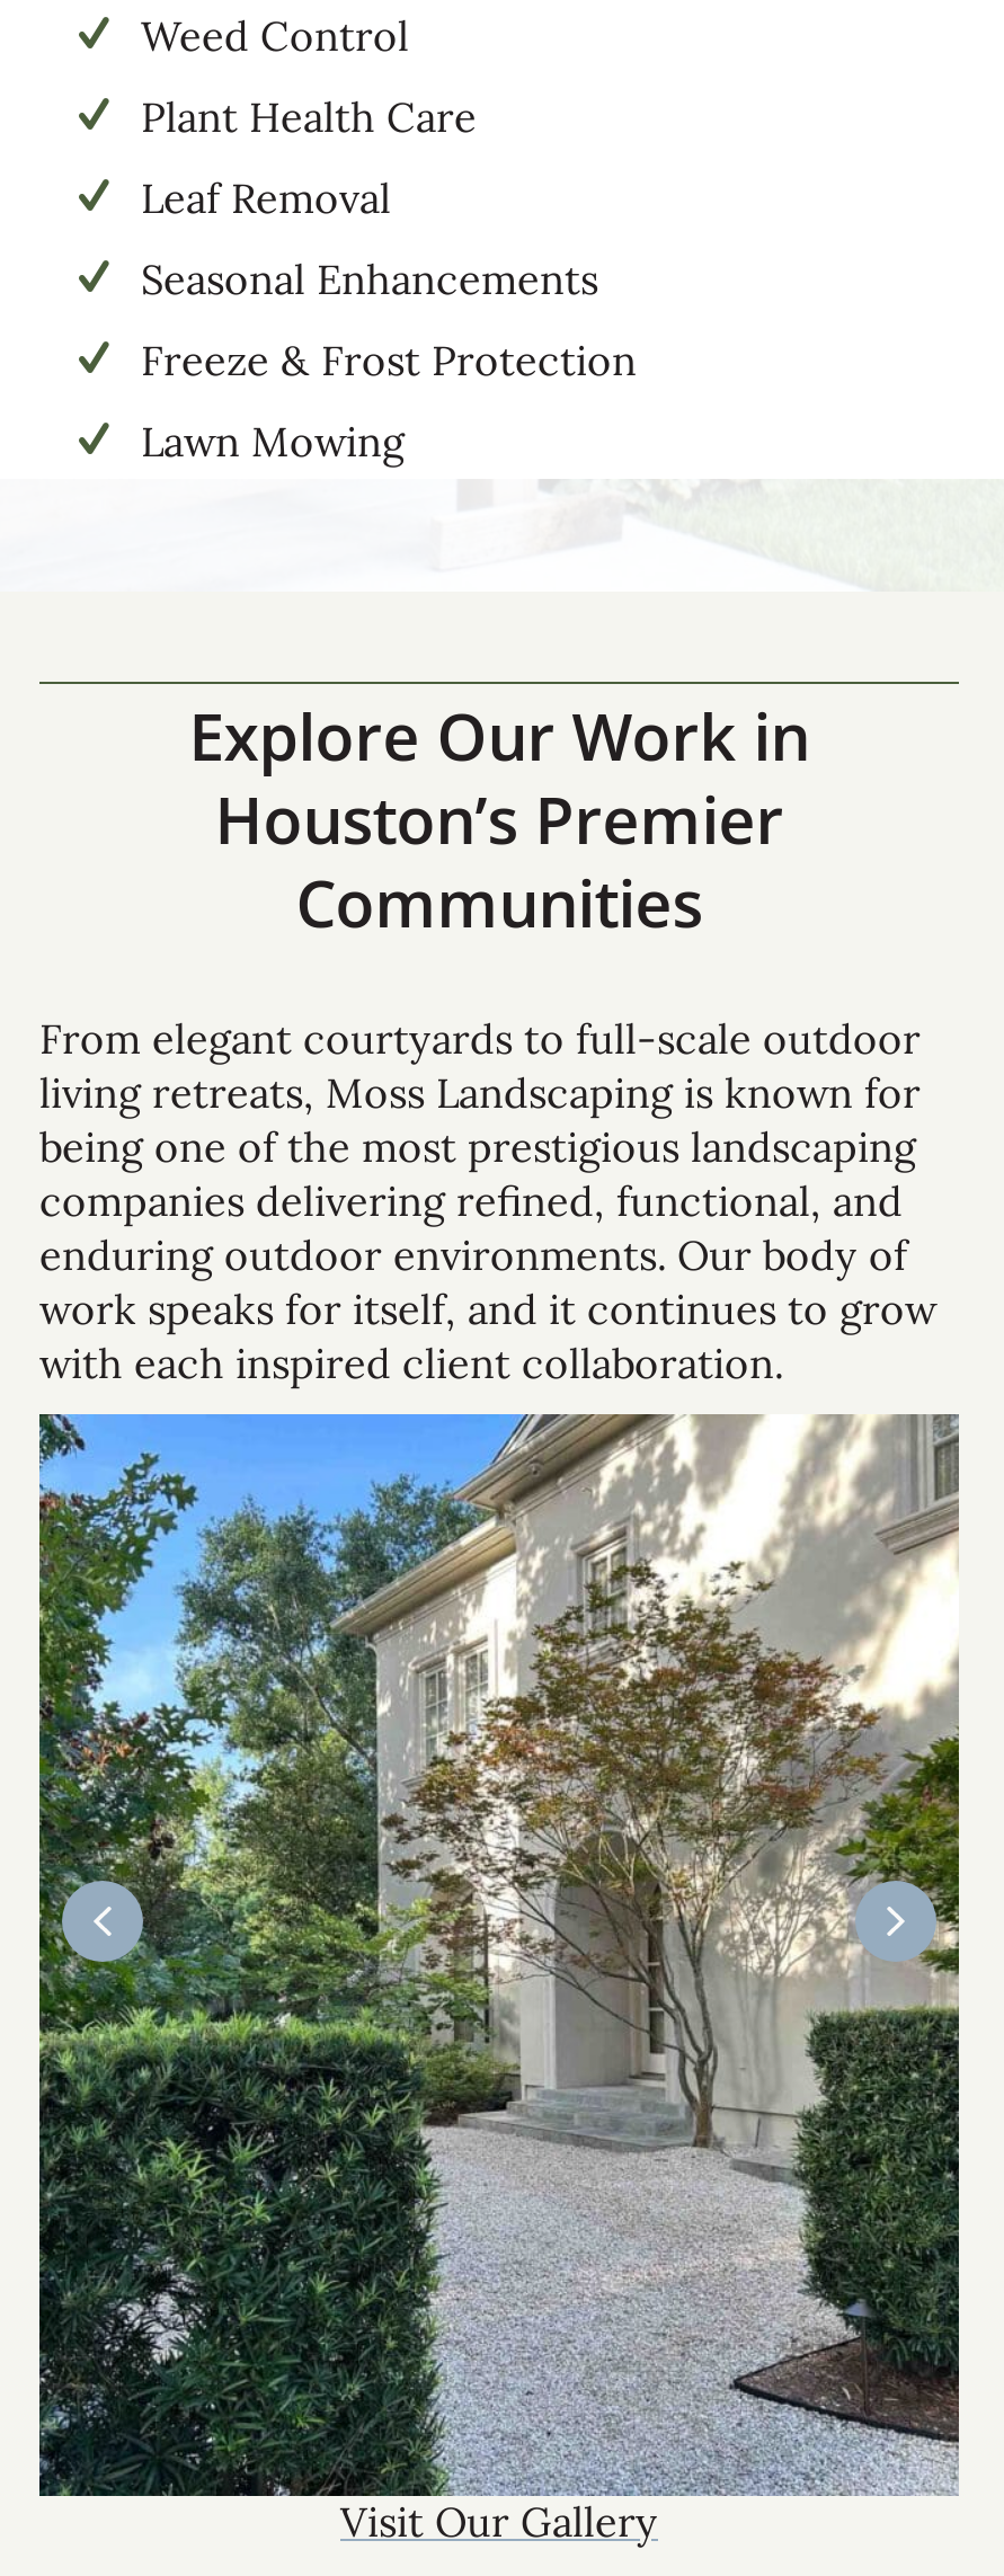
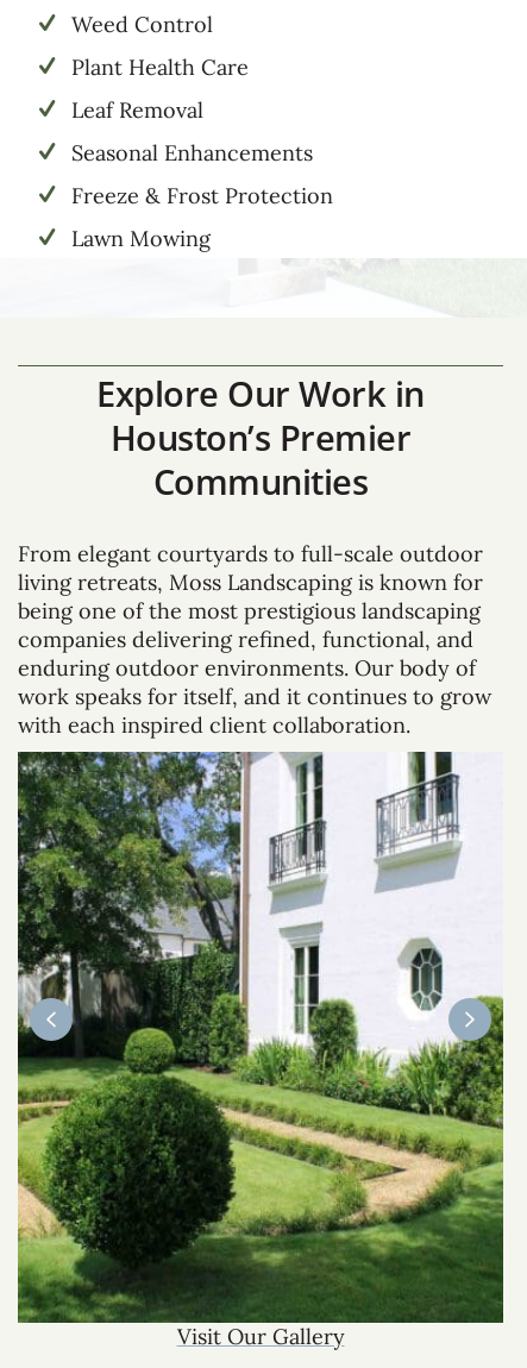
[37,1412,961,2496] [image] -> [17,751,504,1324] [image]

